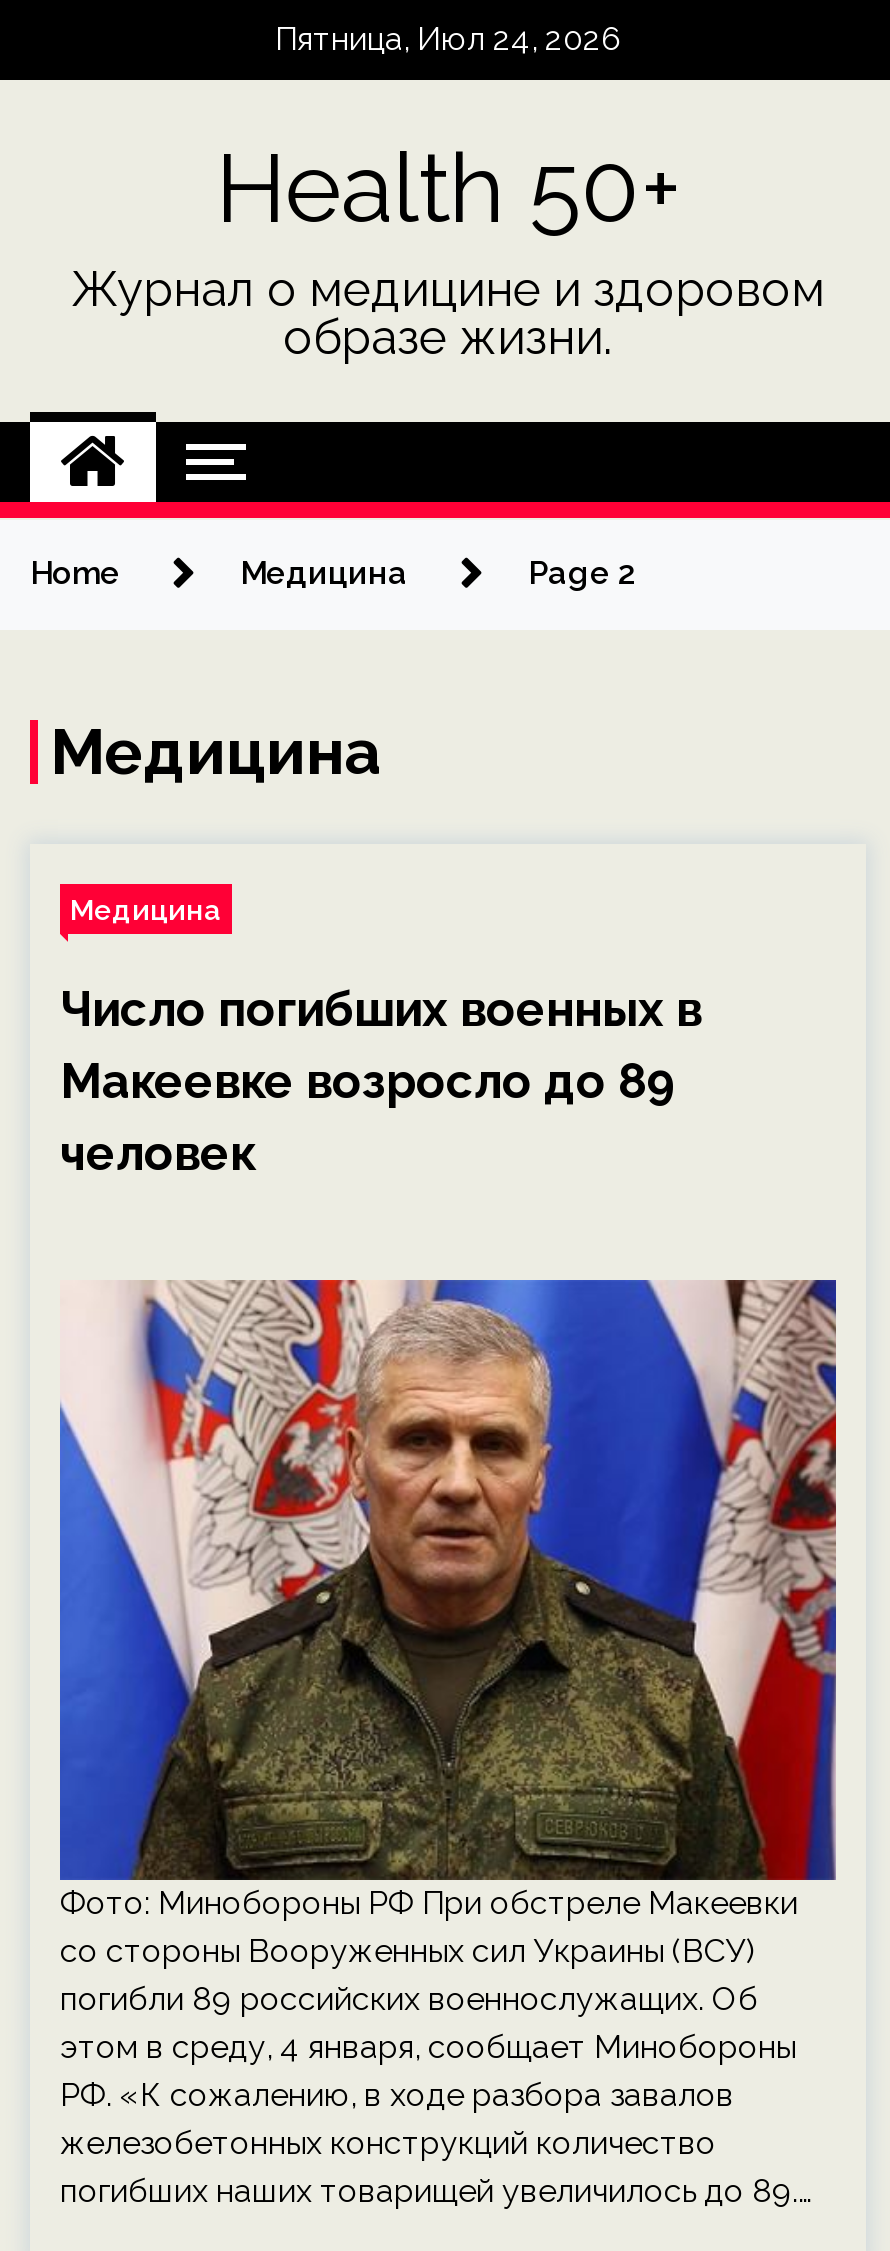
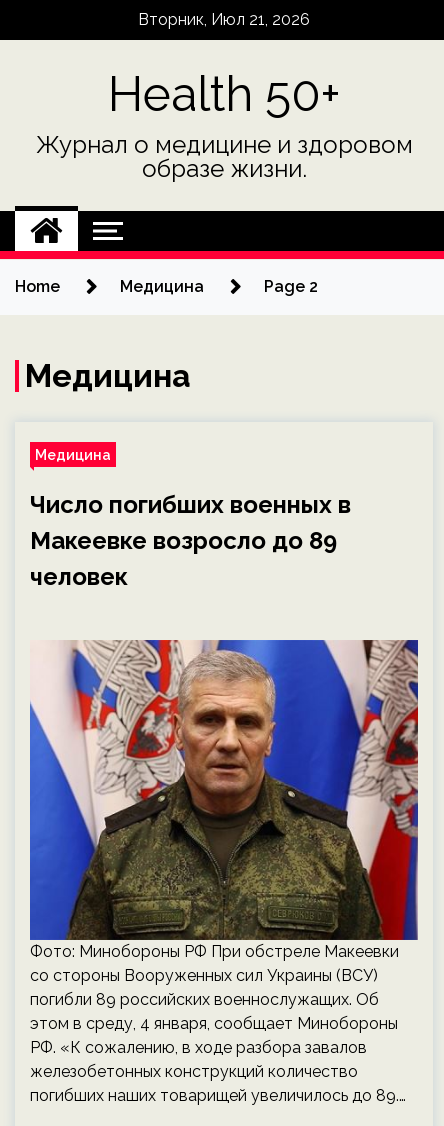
[275,20,621,58] Пятница, Июл 24, 2026 -> [138,10,310,29] Вторник, Июл 21, 2026

